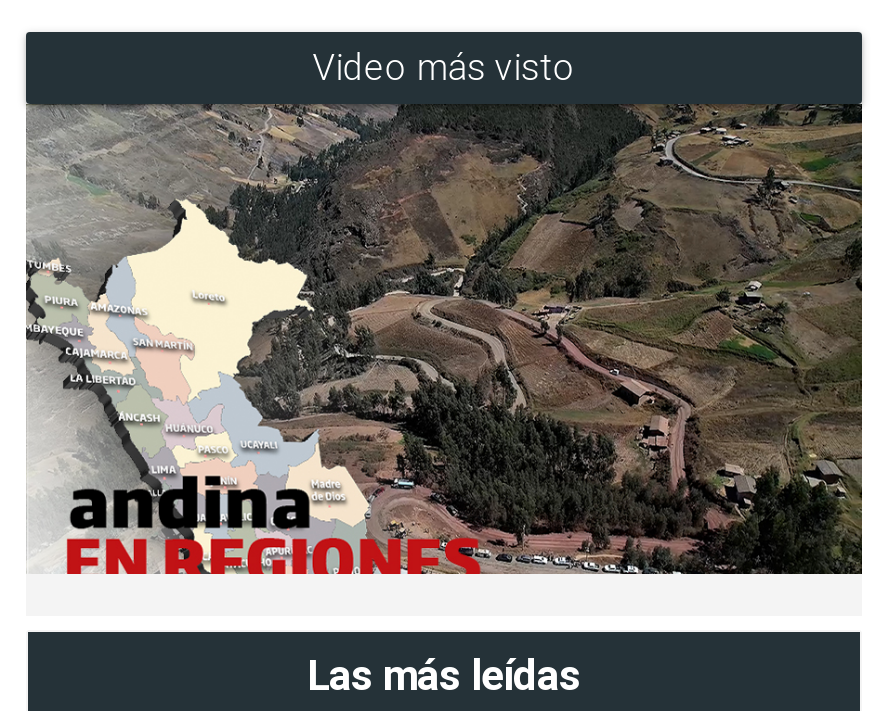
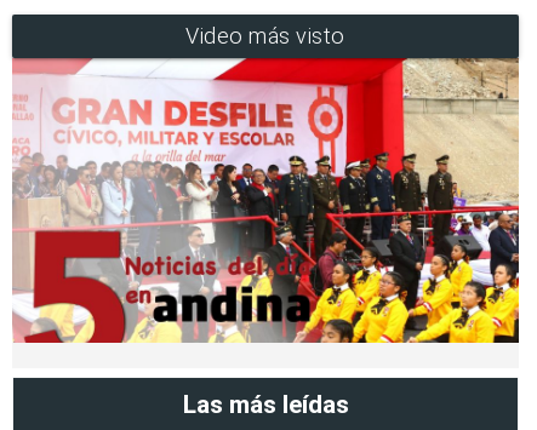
[24,104,864,576] [image] -> [12,57,520,344] [image]

